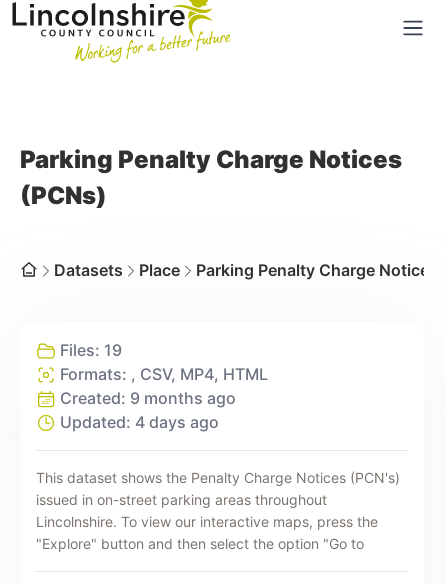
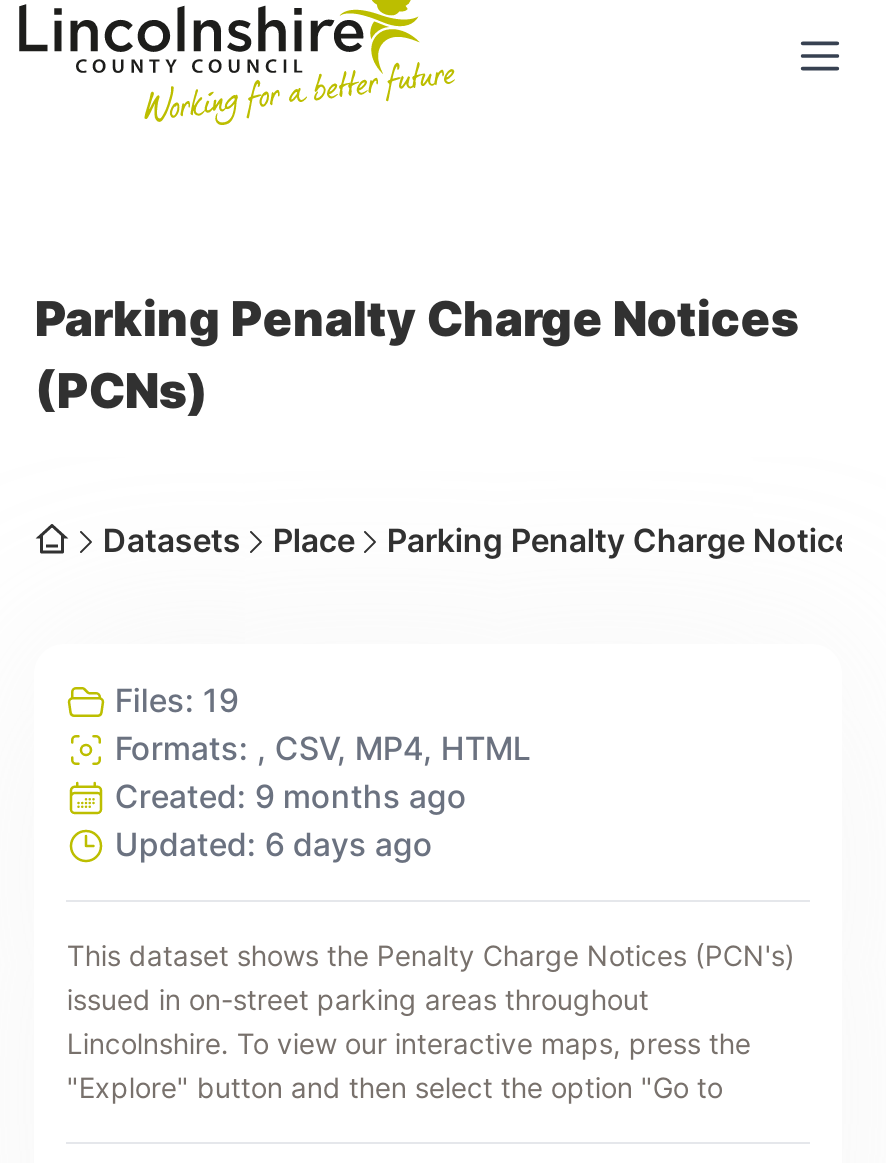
[60,412,219,432] Updated: 4 days ago -> [115,824,433,864] Updated: 6 days ago

